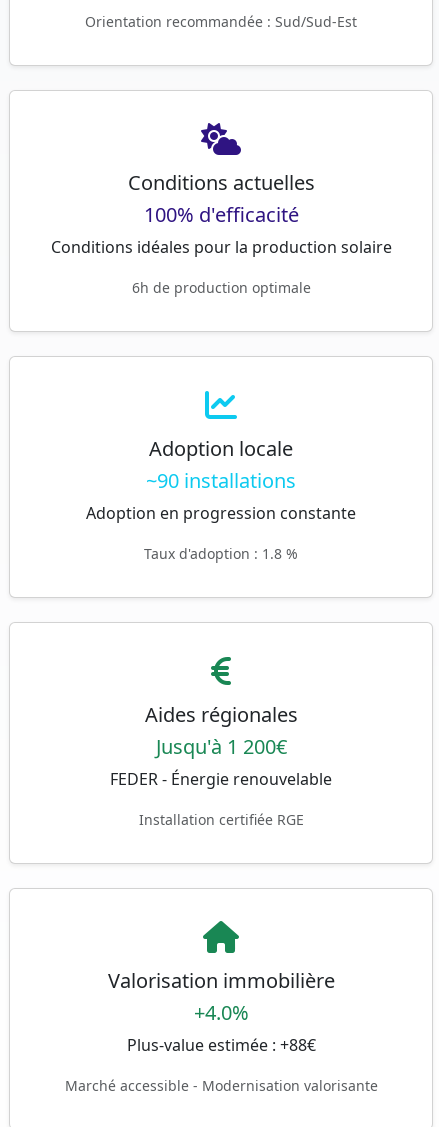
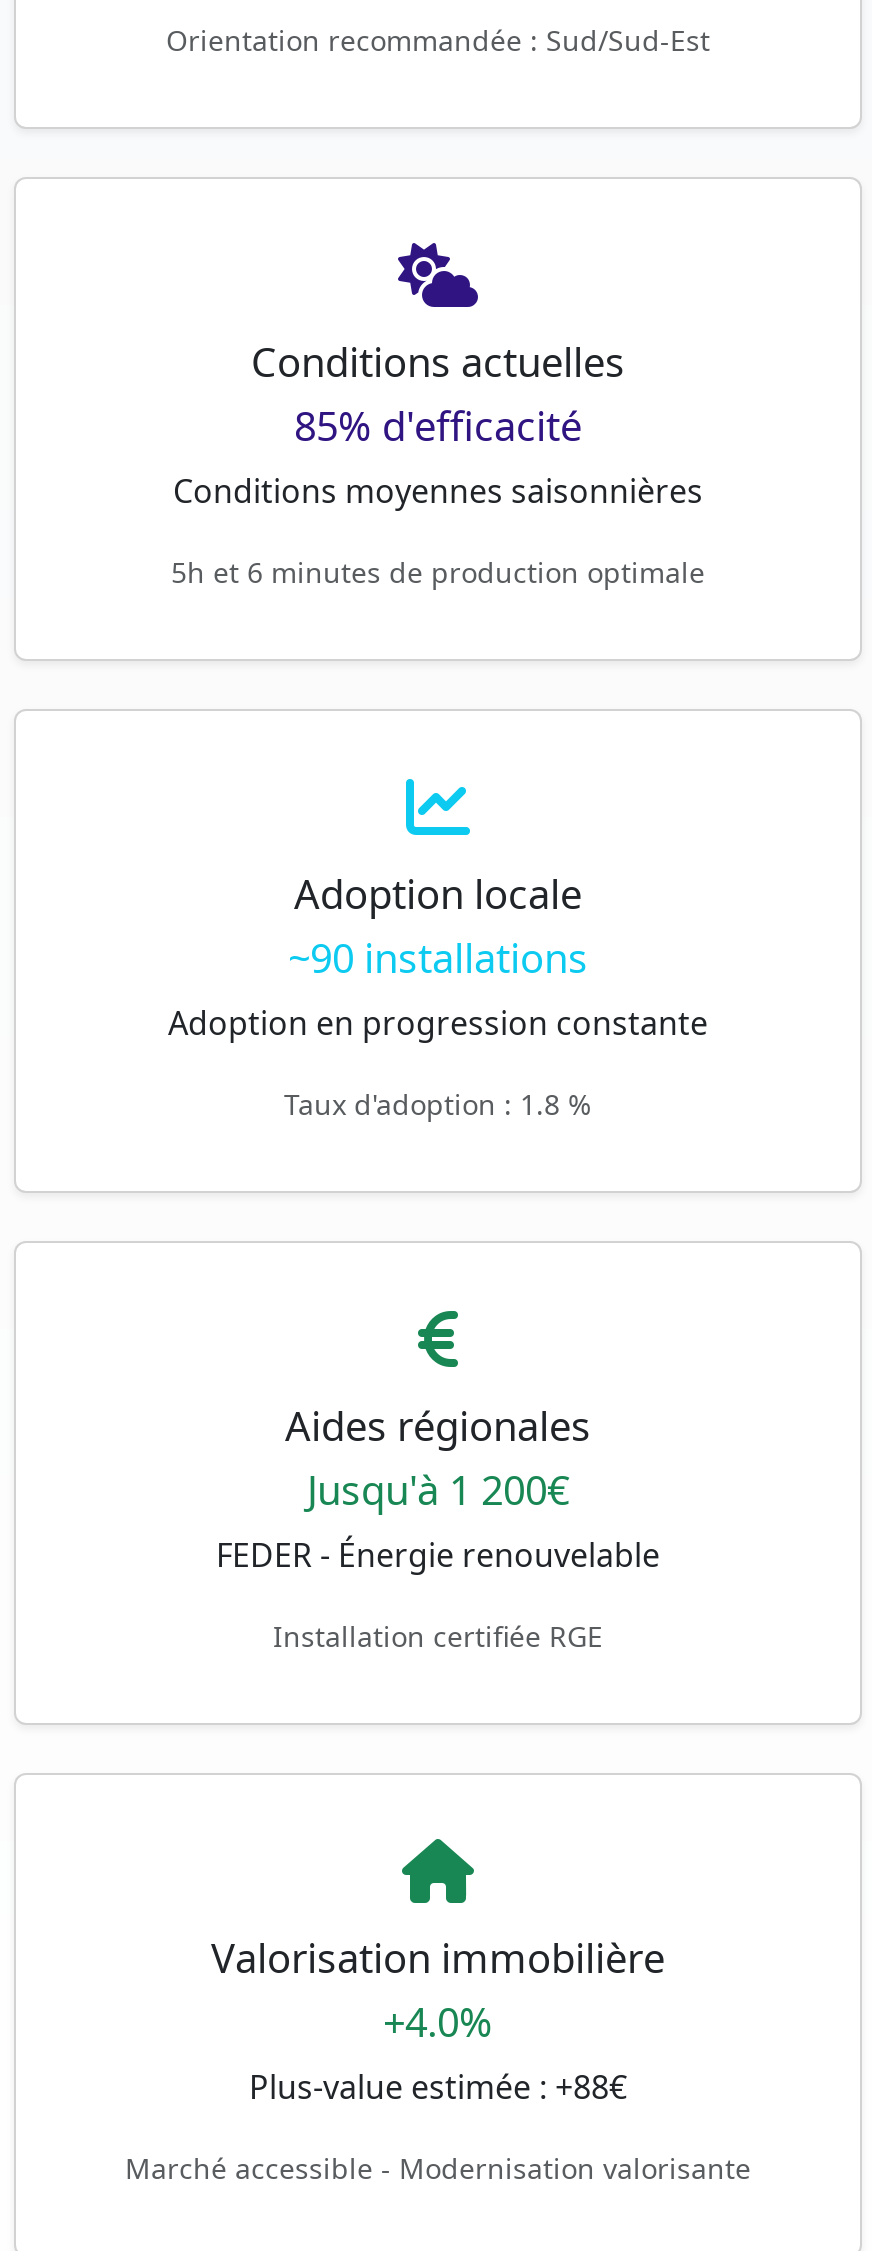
[50,201,391,258] 100% d'efficacité | Conditions idéales pour la production solaire -> [173,399,703,513] 85% d'efficacité | Conditions moyennes saisonnières
[131,278,310,297] 6h de production optimale -> [171,553,705,591] 5h et 6 minutes de production optimale

